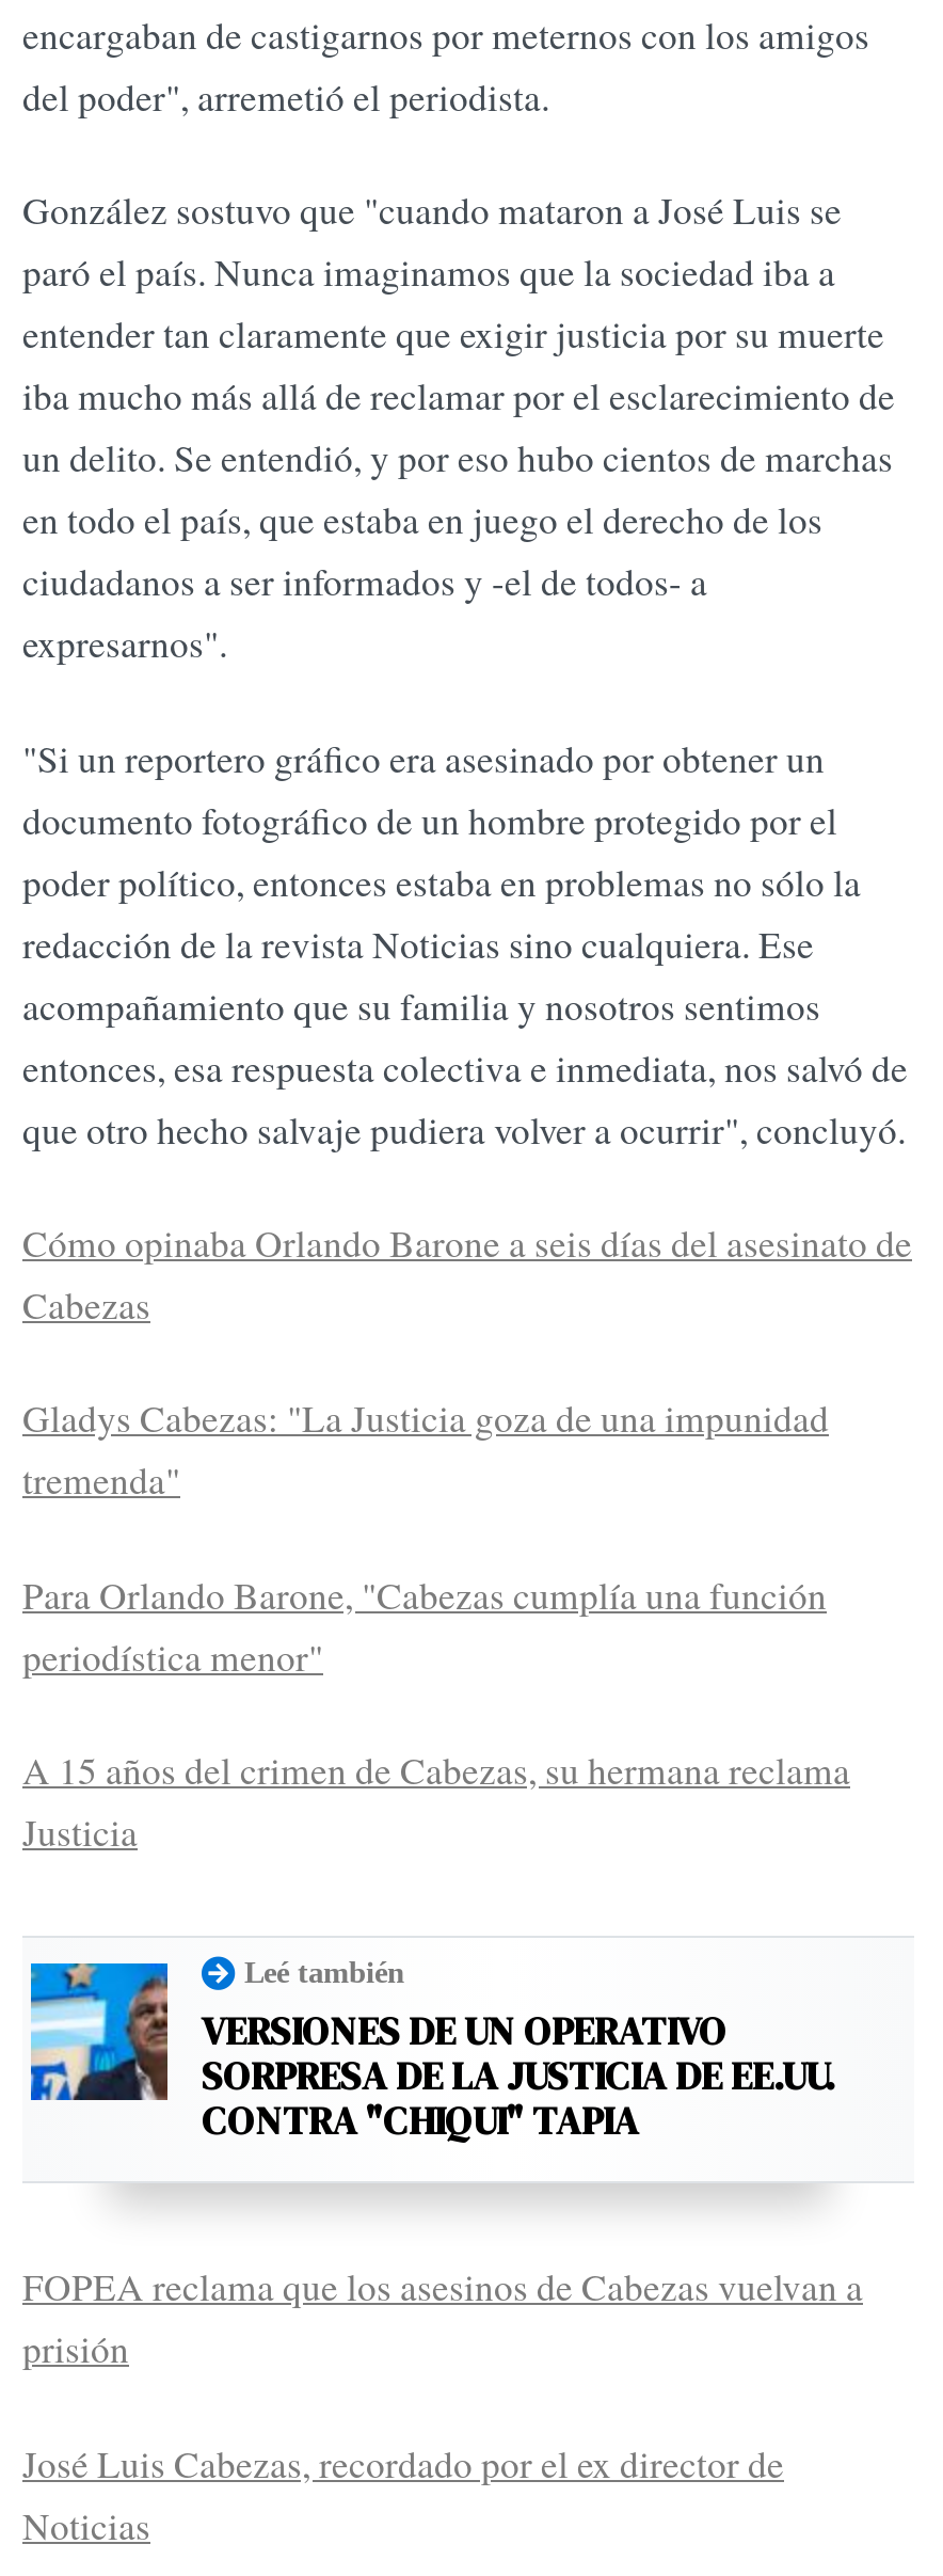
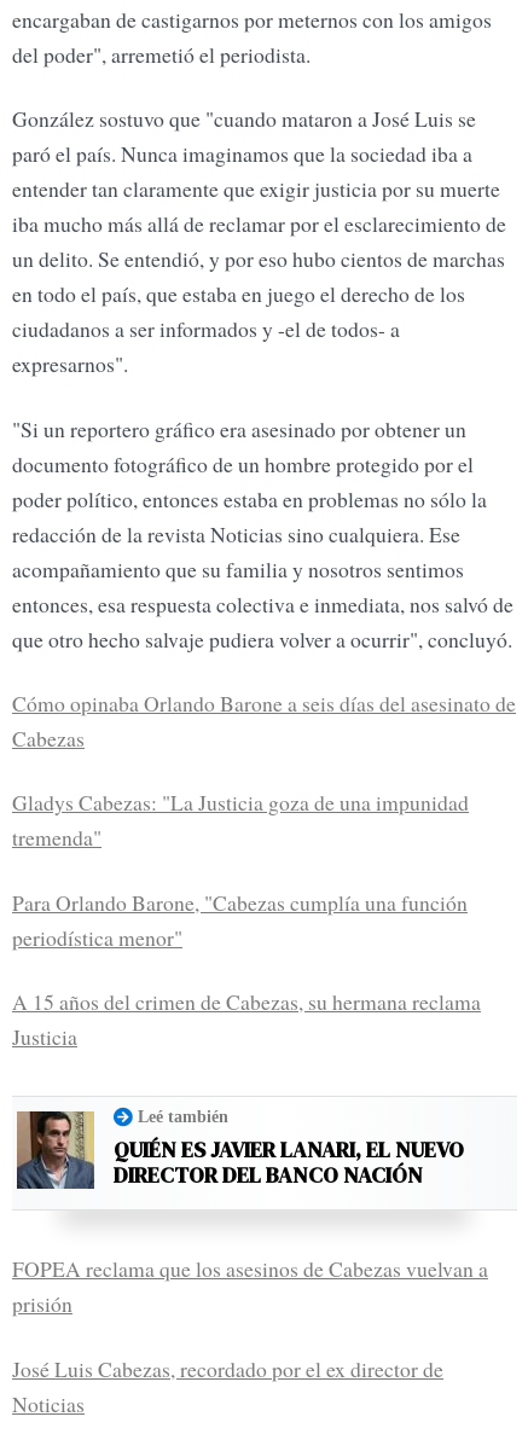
[29,1961,835,2148] [image] | VERSIONES DE UN OPERATIVO | SORPRESA DE LA JUSTICIA DE EE.UU. | CONTRA "CHIQUI" TAPIA -> [16,1110,464,1190] [image] | QUIÉN ES JAVIER LANARI, EL NUEVO | DIRECTOR DEL BANCO NACIÓN

